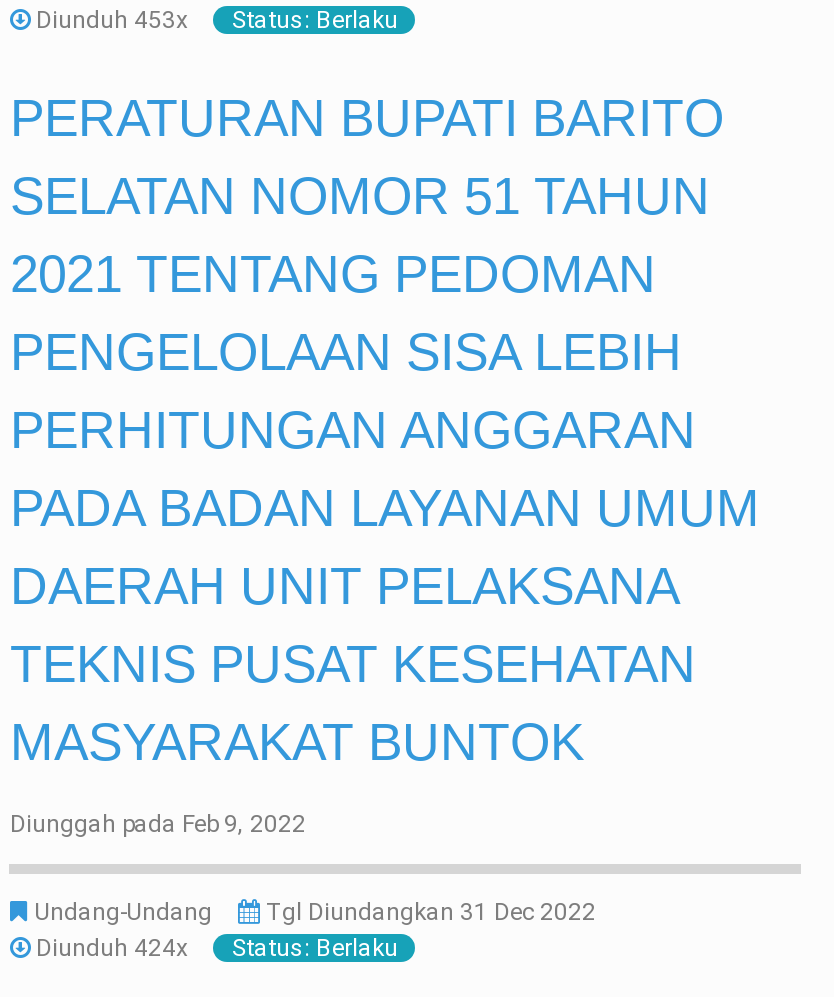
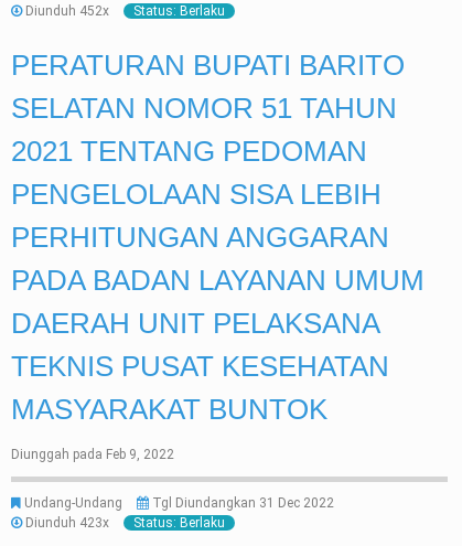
[36,6,398,34] Diunduh 453x Status: Berlaku -> [26,3,225,19] Diunduh 452x Status: Berlaku
[36,934,398,962] Diunduh 424x Status: Berlaku -> [26,515,225,530] Diunduh 423x Status: Berlaku

